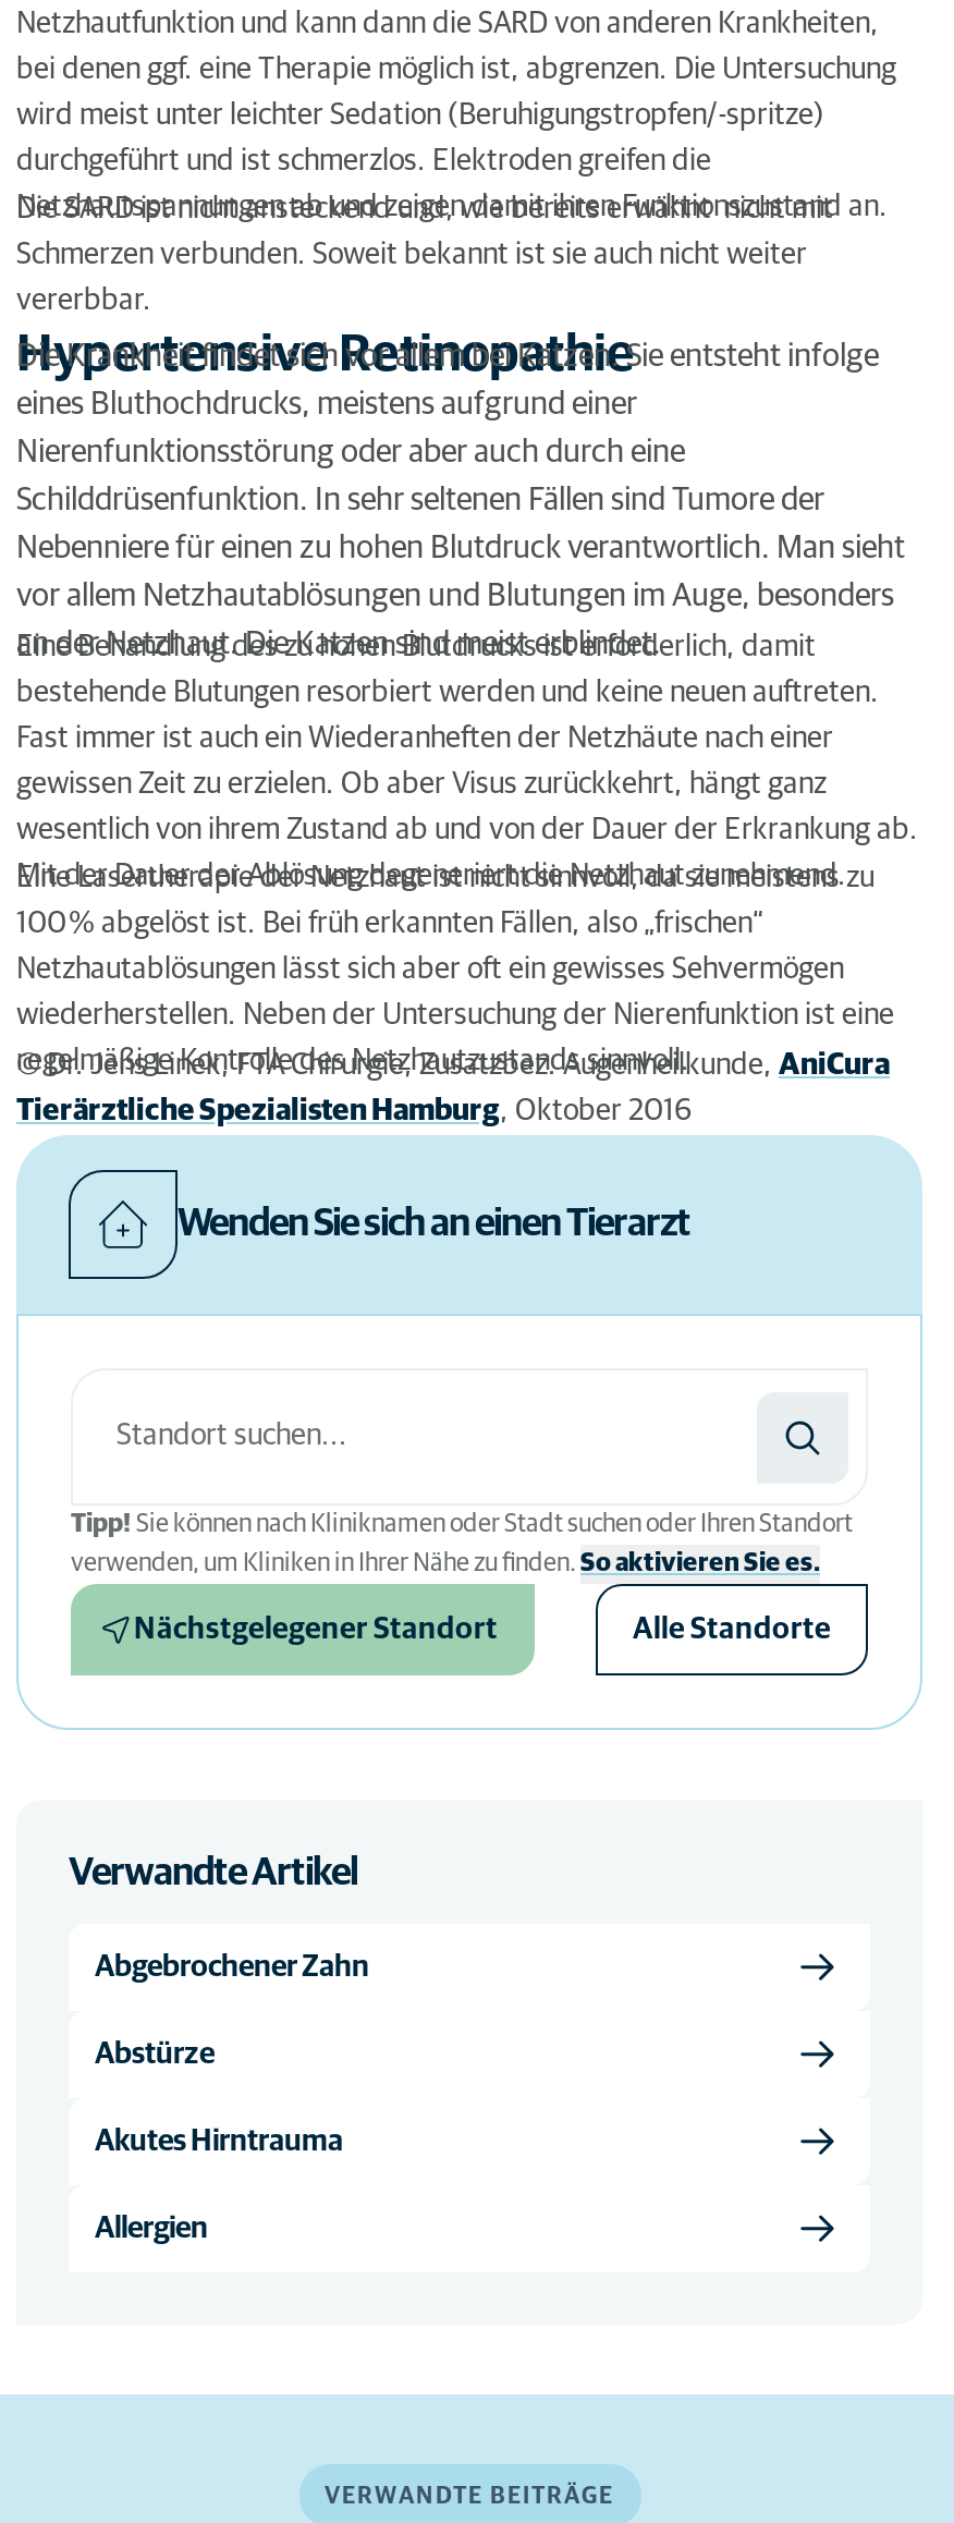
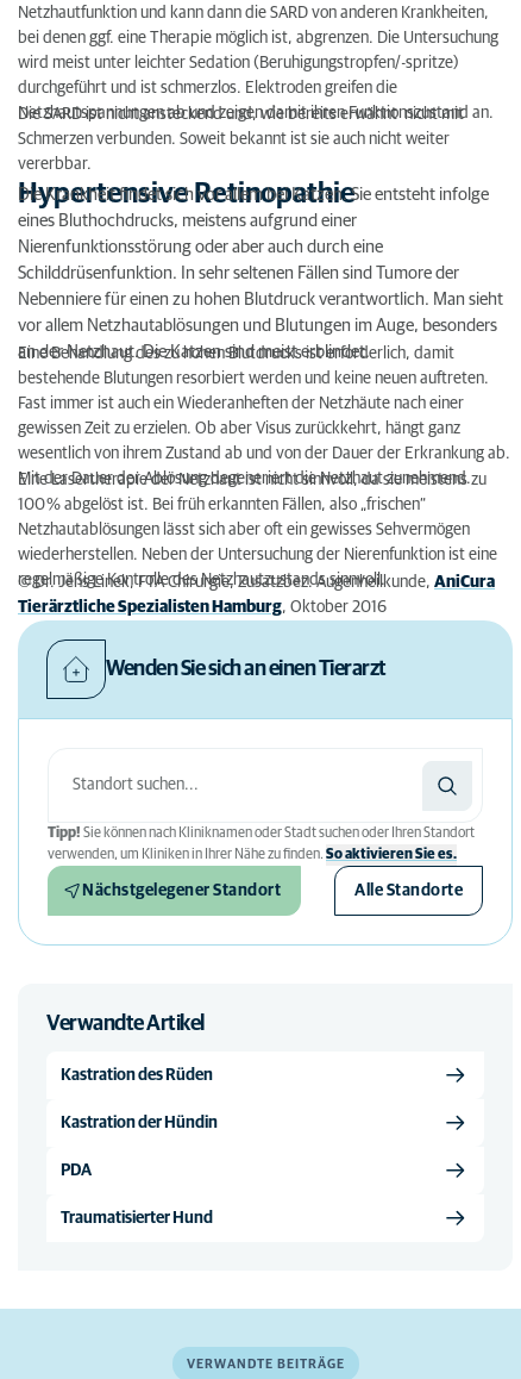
[95,1951,369,1982] Abgebrochener Zahn -> [61,1066,213,1083] Kastration des Rüden
[95,2038,215,2069] Abstürze -> [61,1114,218,1131] Kastration der Hündin
[95,2125,343,2156] Akutes Hirntrauma -> [61,1162,92,1178] PDA
[95,2213,208,2243] Allergien -> [61,1209,213,1226] Traumatisierter Hund

